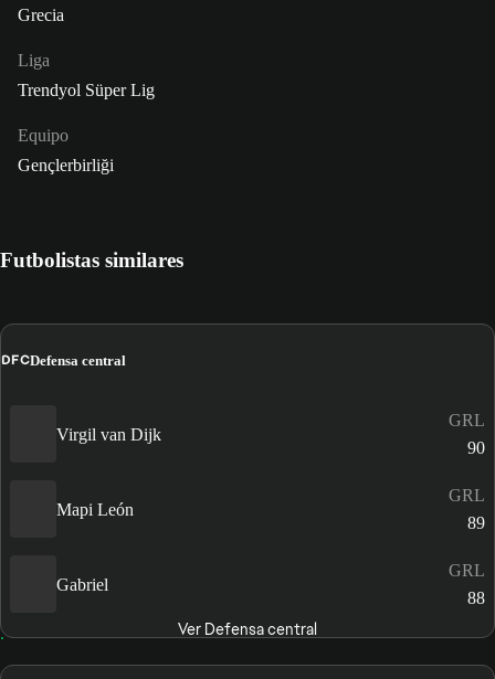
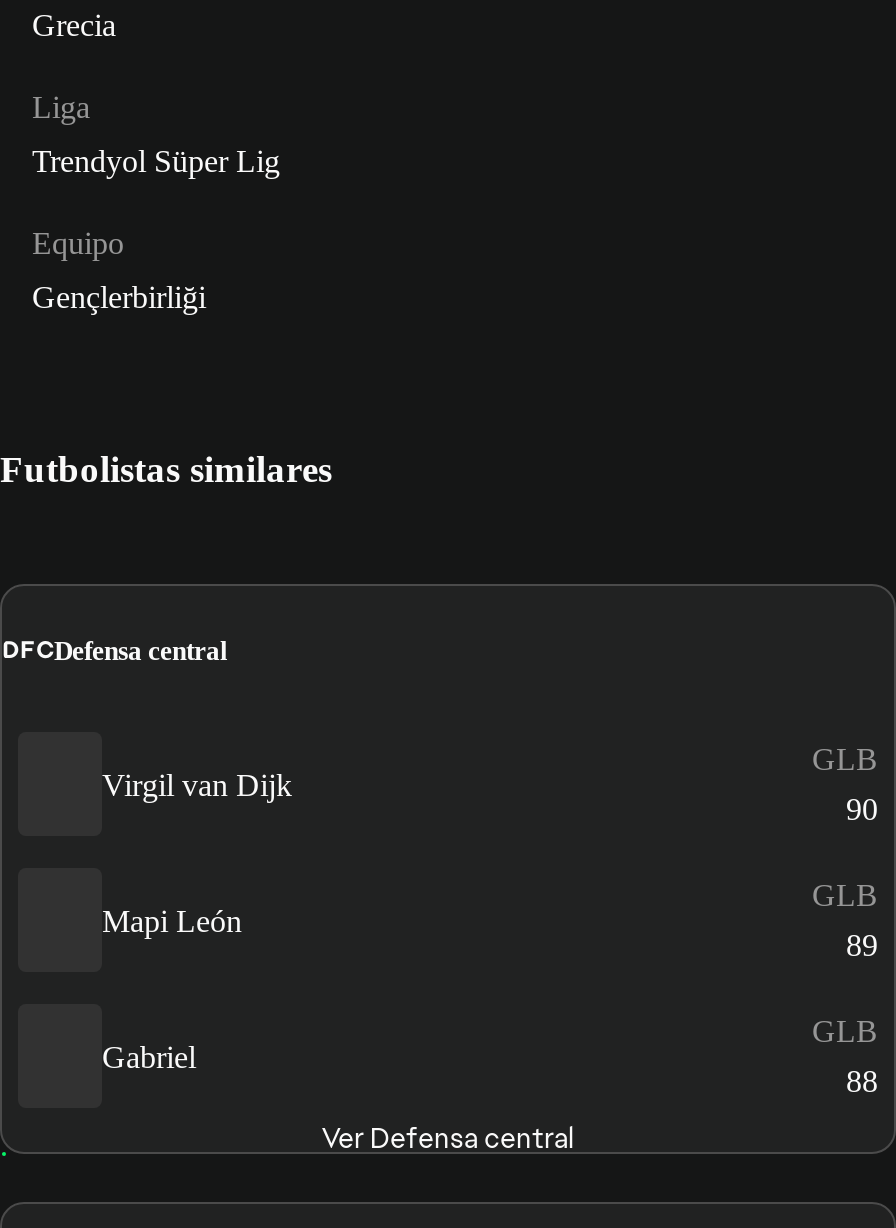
[448,411,485,430] GRL -> [812,742,878,776] GLB
[448,486,485,505] GRL -> [812,878,878,912] GLB
[448,561,485,580] GRL -> [812,1014,878,1048] GLB

